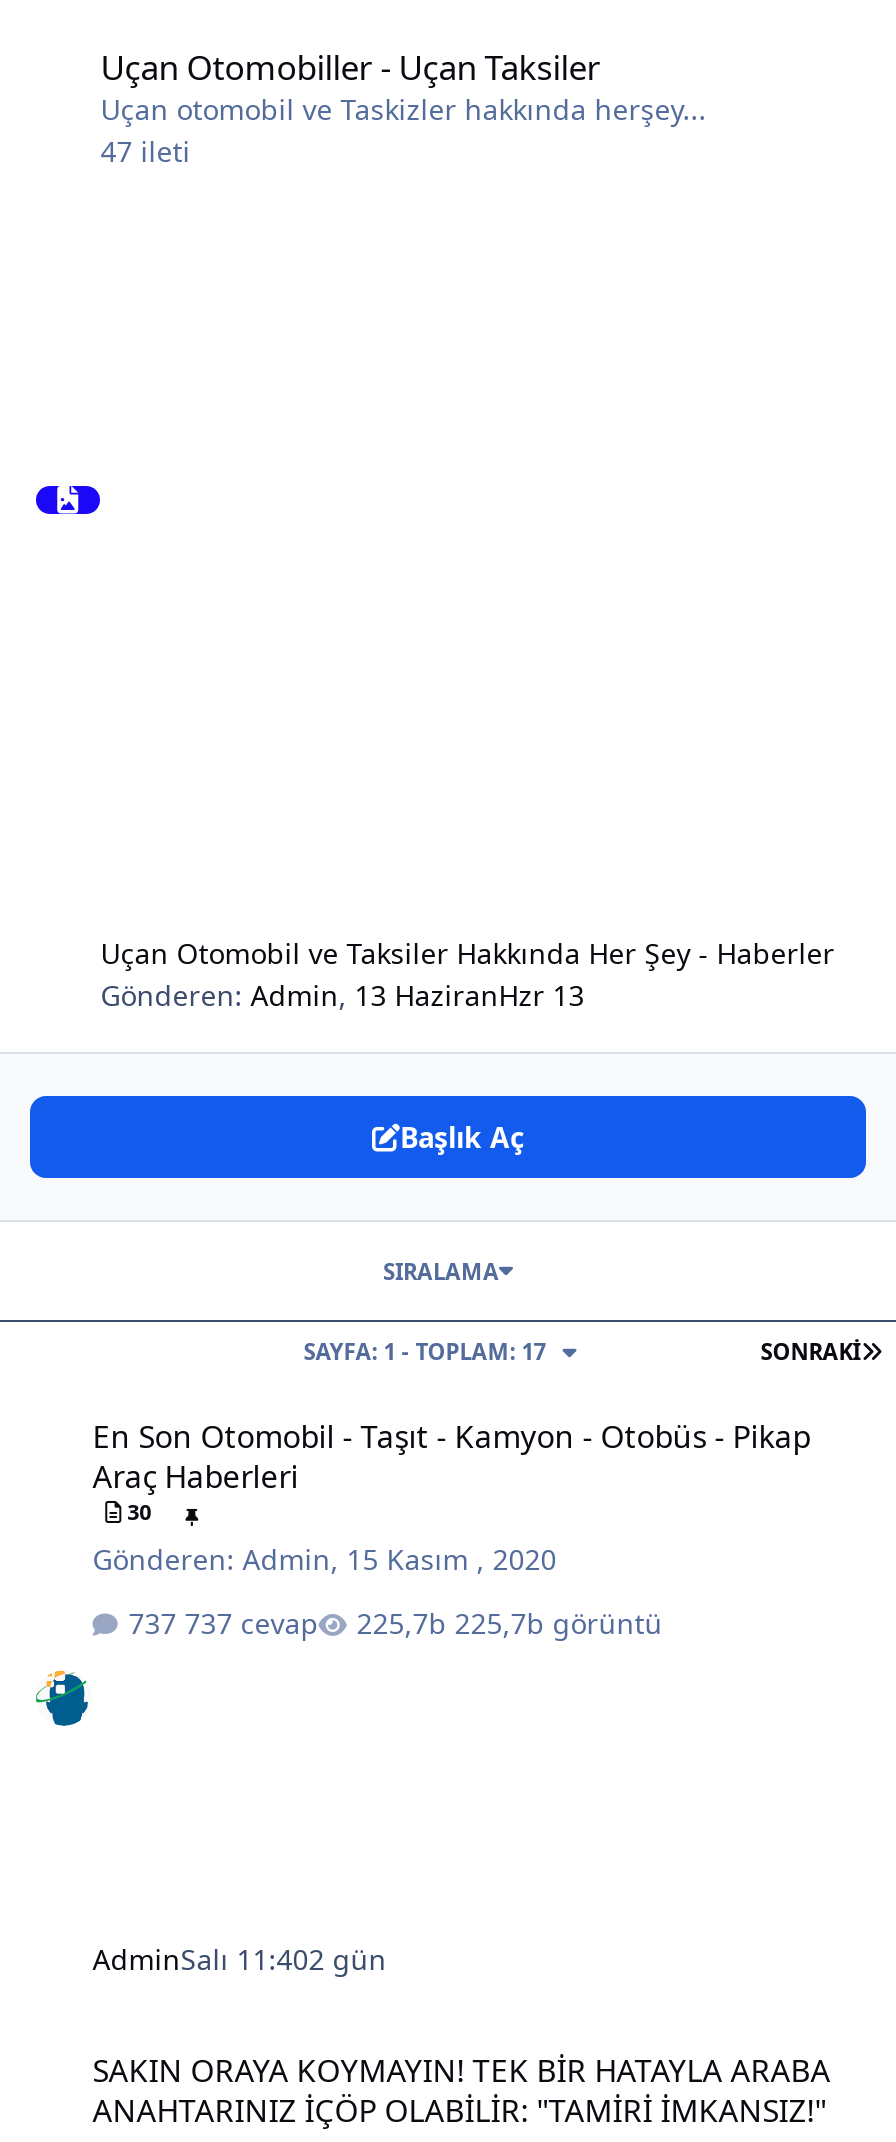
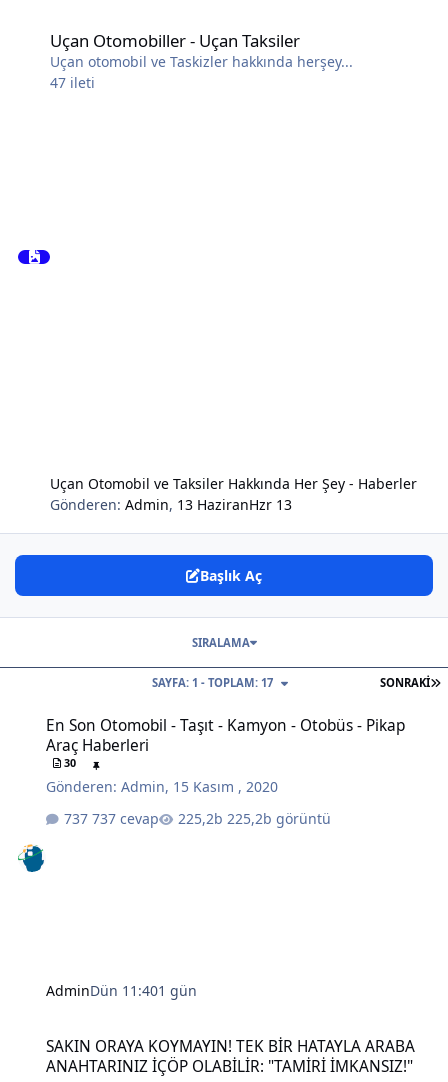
[454,1603,662,1641] 225,7b görüntü -> [227,809,331,828] 225,2b görüntü
[92,1939,386,1977] AdminSalı 11:402 gün -> [46,981,197,1000] AdminDün 11:401 gün

